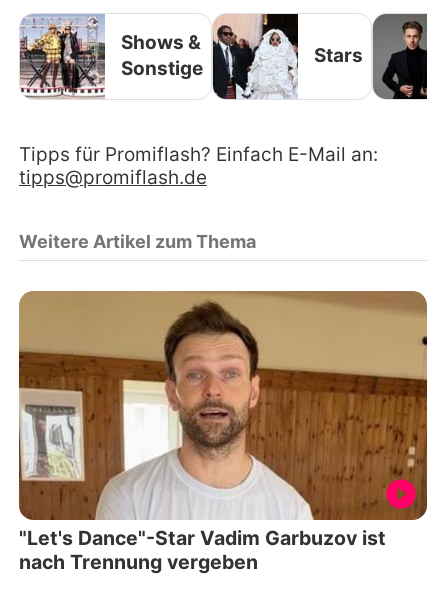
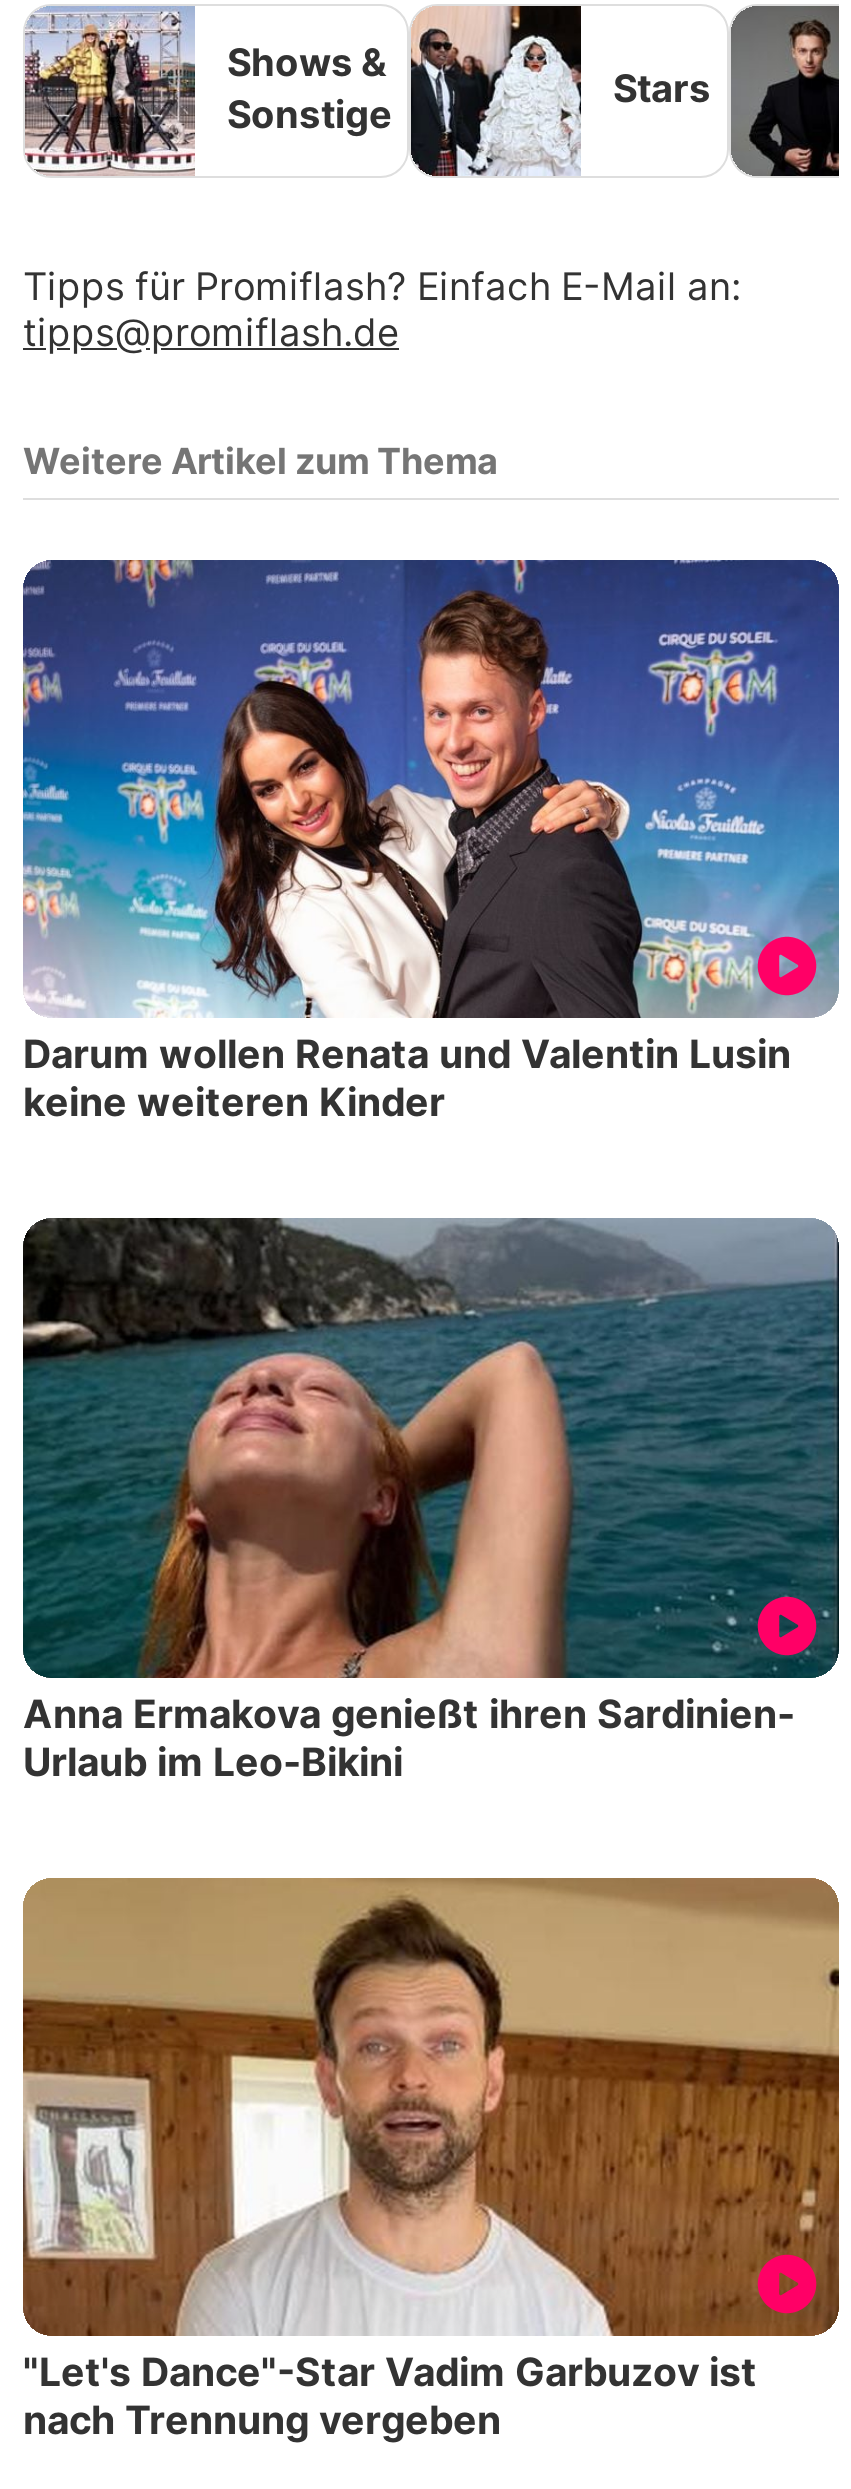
none -> [21,558,841,1126] [image] | Darum wollen Renata und Valentin Lusin | keine weiteren Kinder
none -> [21,1216,841,1786] [image] | Anna Ermakova genießt ihren Sardinien- | Urlaub im Leo-Bikini

